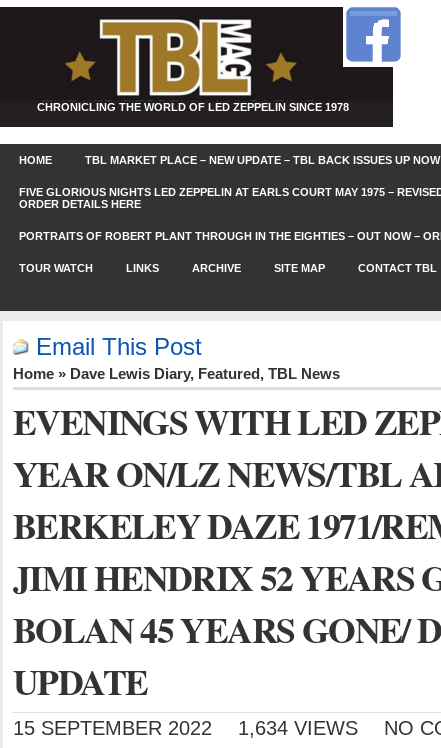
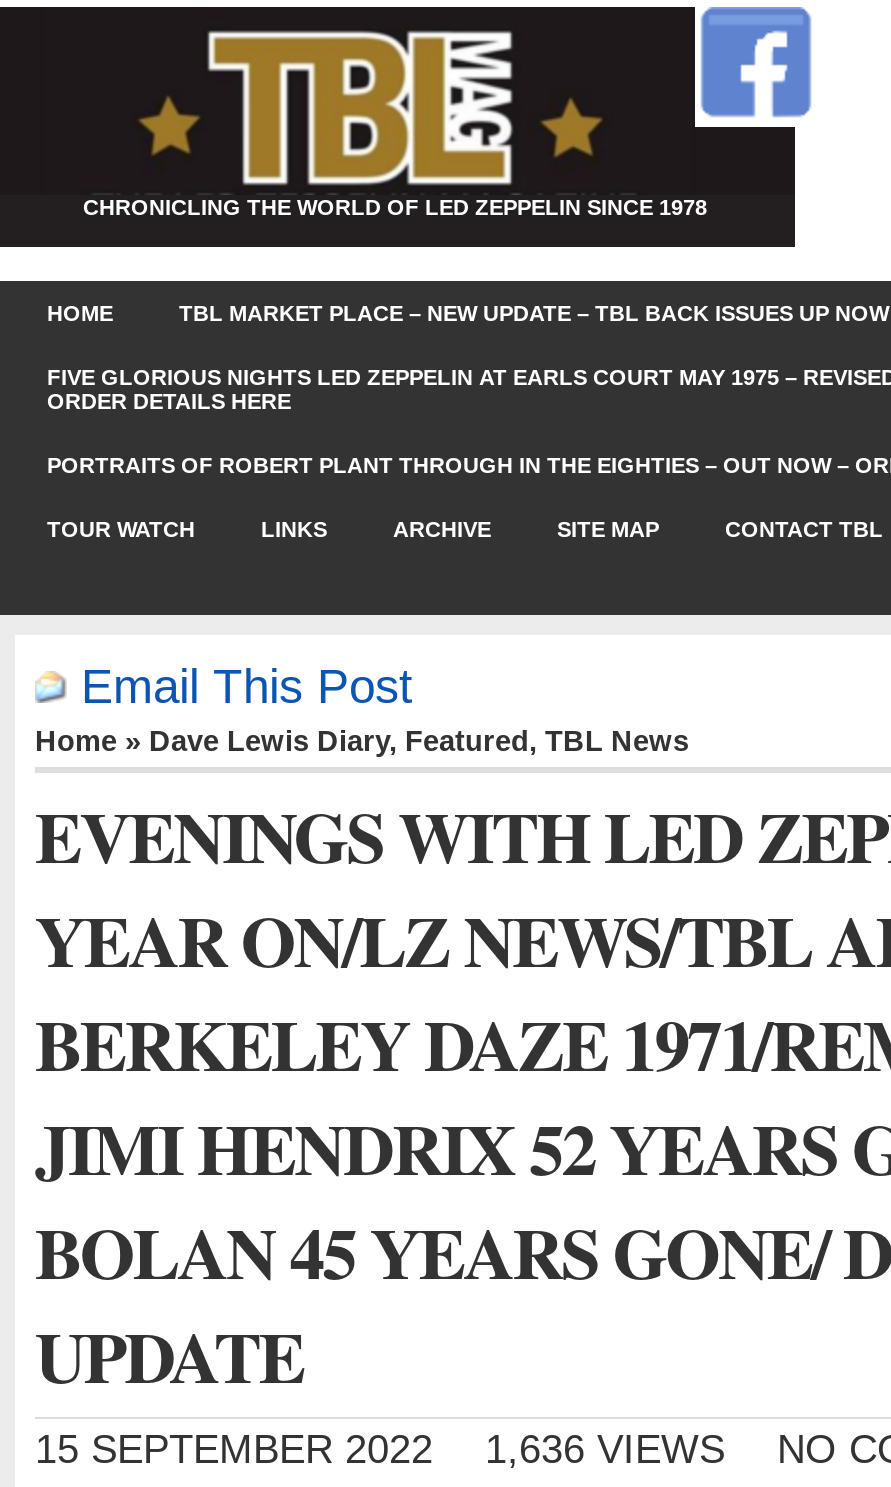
[238,717,358,739] 1,634 VIEWS -> [485,1427,725,1471] 1,636 VIEWS

